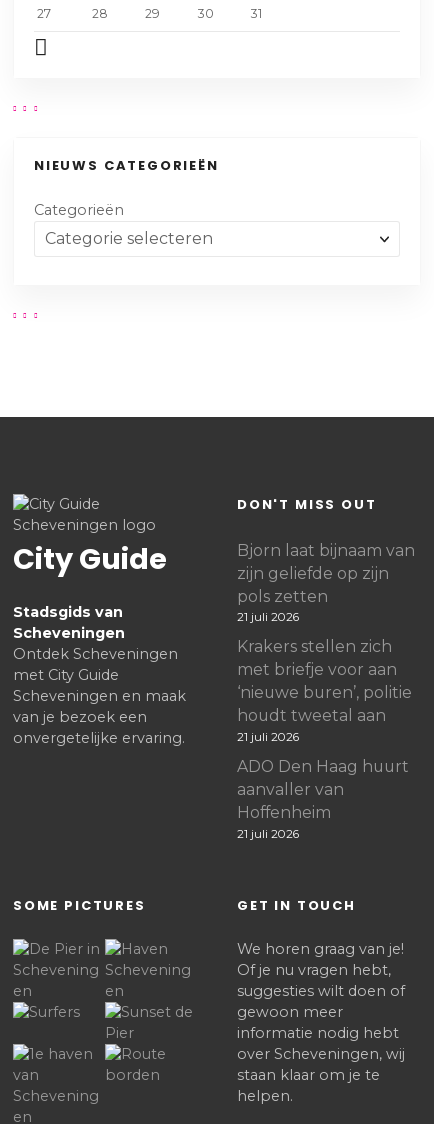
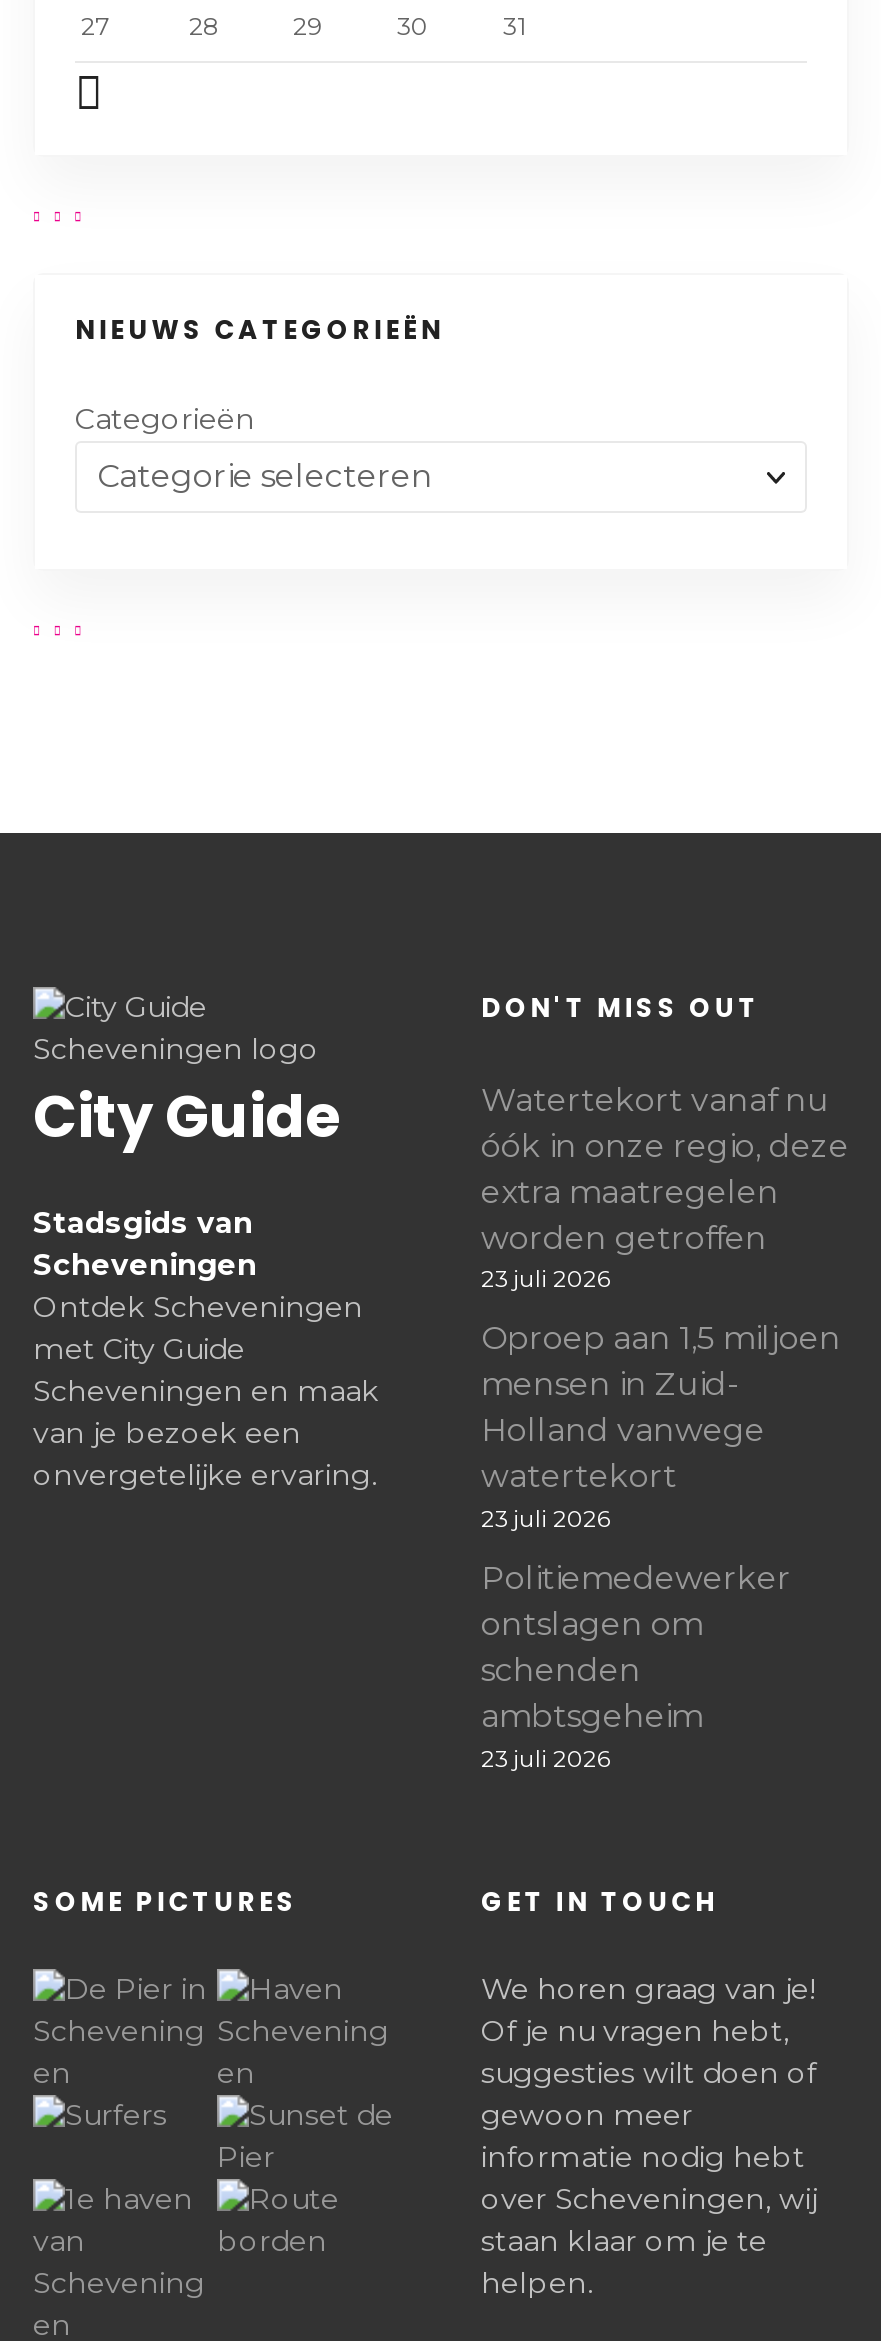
[237,541,415,624] Bjorn laat bijnaam van | zijn geliefde op zijn | pols zetten | 21 juli 2026 -> [481,1080,849,1293] Watertekort vanaf nu | óók in onze regio, deze | extra maatregelen | worden getroffen | 23 juli 2026
[237,637,412,744] Krakers stellen zich | met briefje voor aan | ‘nieuwe buren’, politie | houdt tweetal aan | 21 juli 2026 -> [481,1320,841,1532] Oproep aan 1,5 miljoen | mensen in Zuid- | Holland vanwege | watertekort | 23 juli 2026
[237,757,409,840] ADO Den Haag huurt | aanvaller van | Hoffenheim | 21 juli 2026 -> [481,1559,791,1772] Politiemedewerker | ontslagen om | schenden | ambtsgeheim | 23 juli 2026

